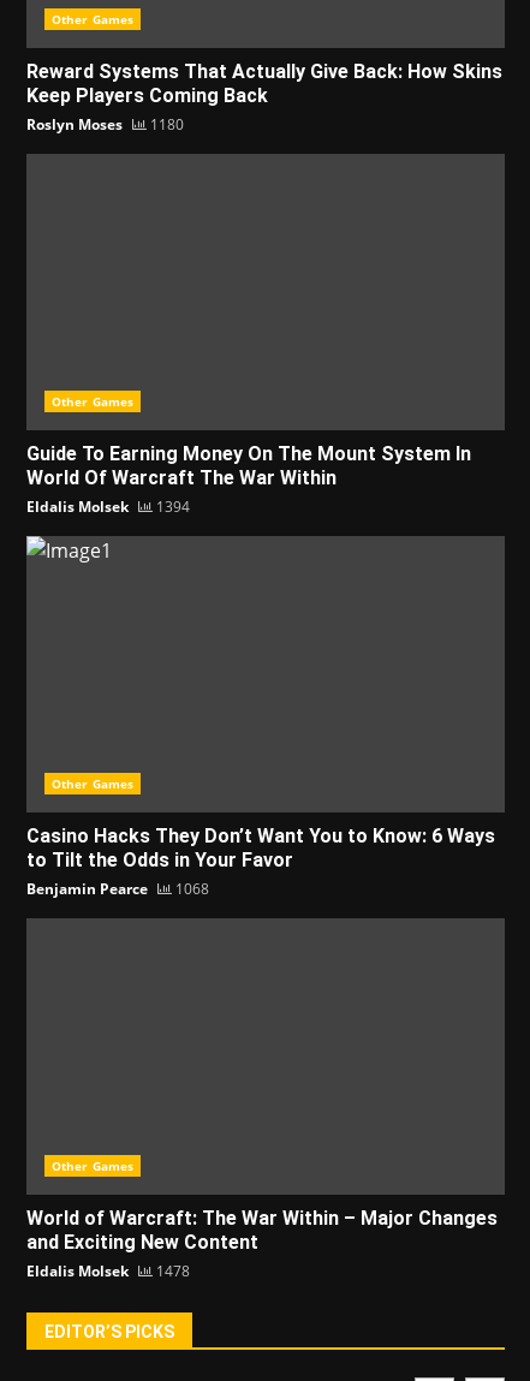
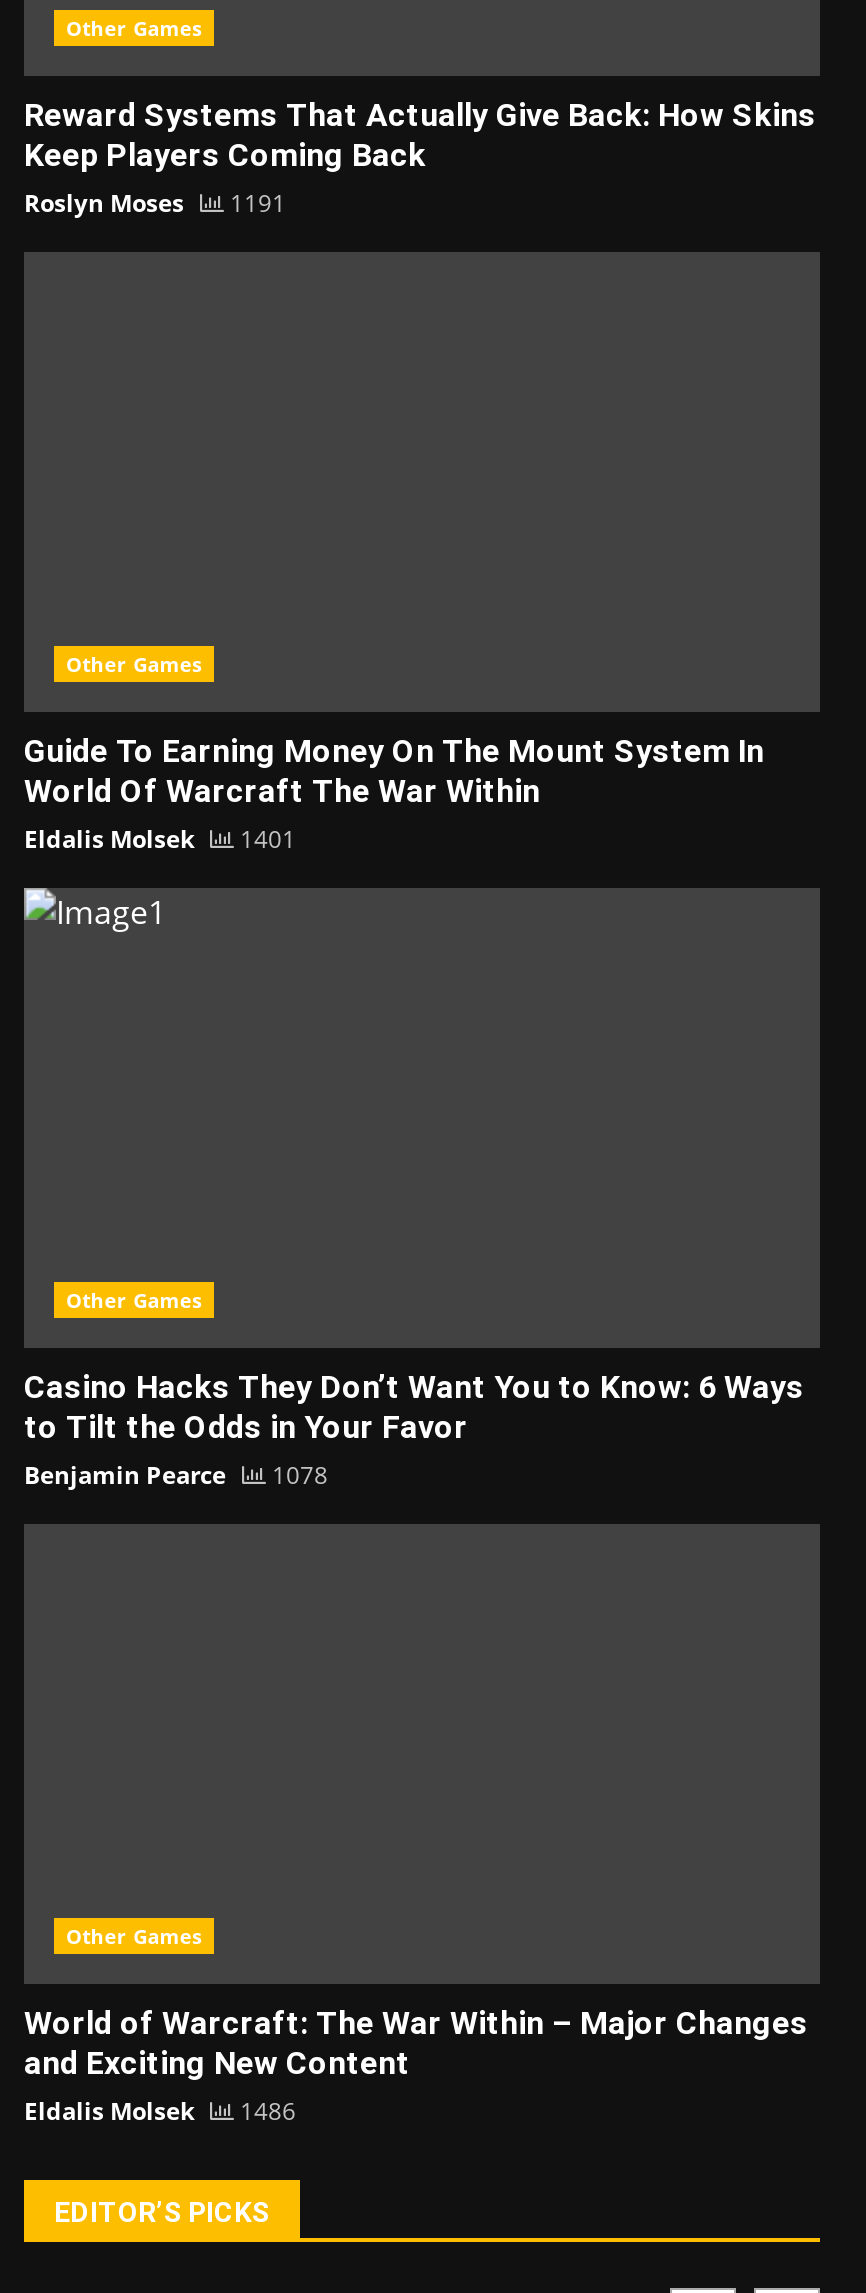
[26,114,184,134] Roslyn Moses 1180 -> [24,185,286,219] Roslyn Moses 1191
[26,496,190,516] Eldalis Molsek 1394 -> [24,821,296,855] Eldalis Molsek 1401
[26,878,209,899] Benjamin Pearce 1068 -> [24,1457,328,1491] Benjamin Pearce 1078
[26,1260,190,1281] Eldalis Molsek 1478 -> [24,2093,296,2127] Eldalis Molsek 1486

